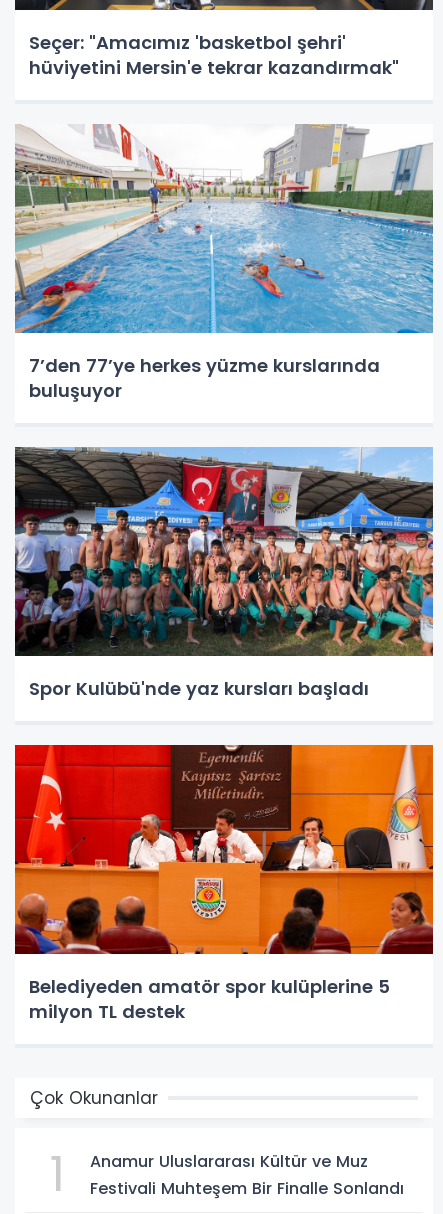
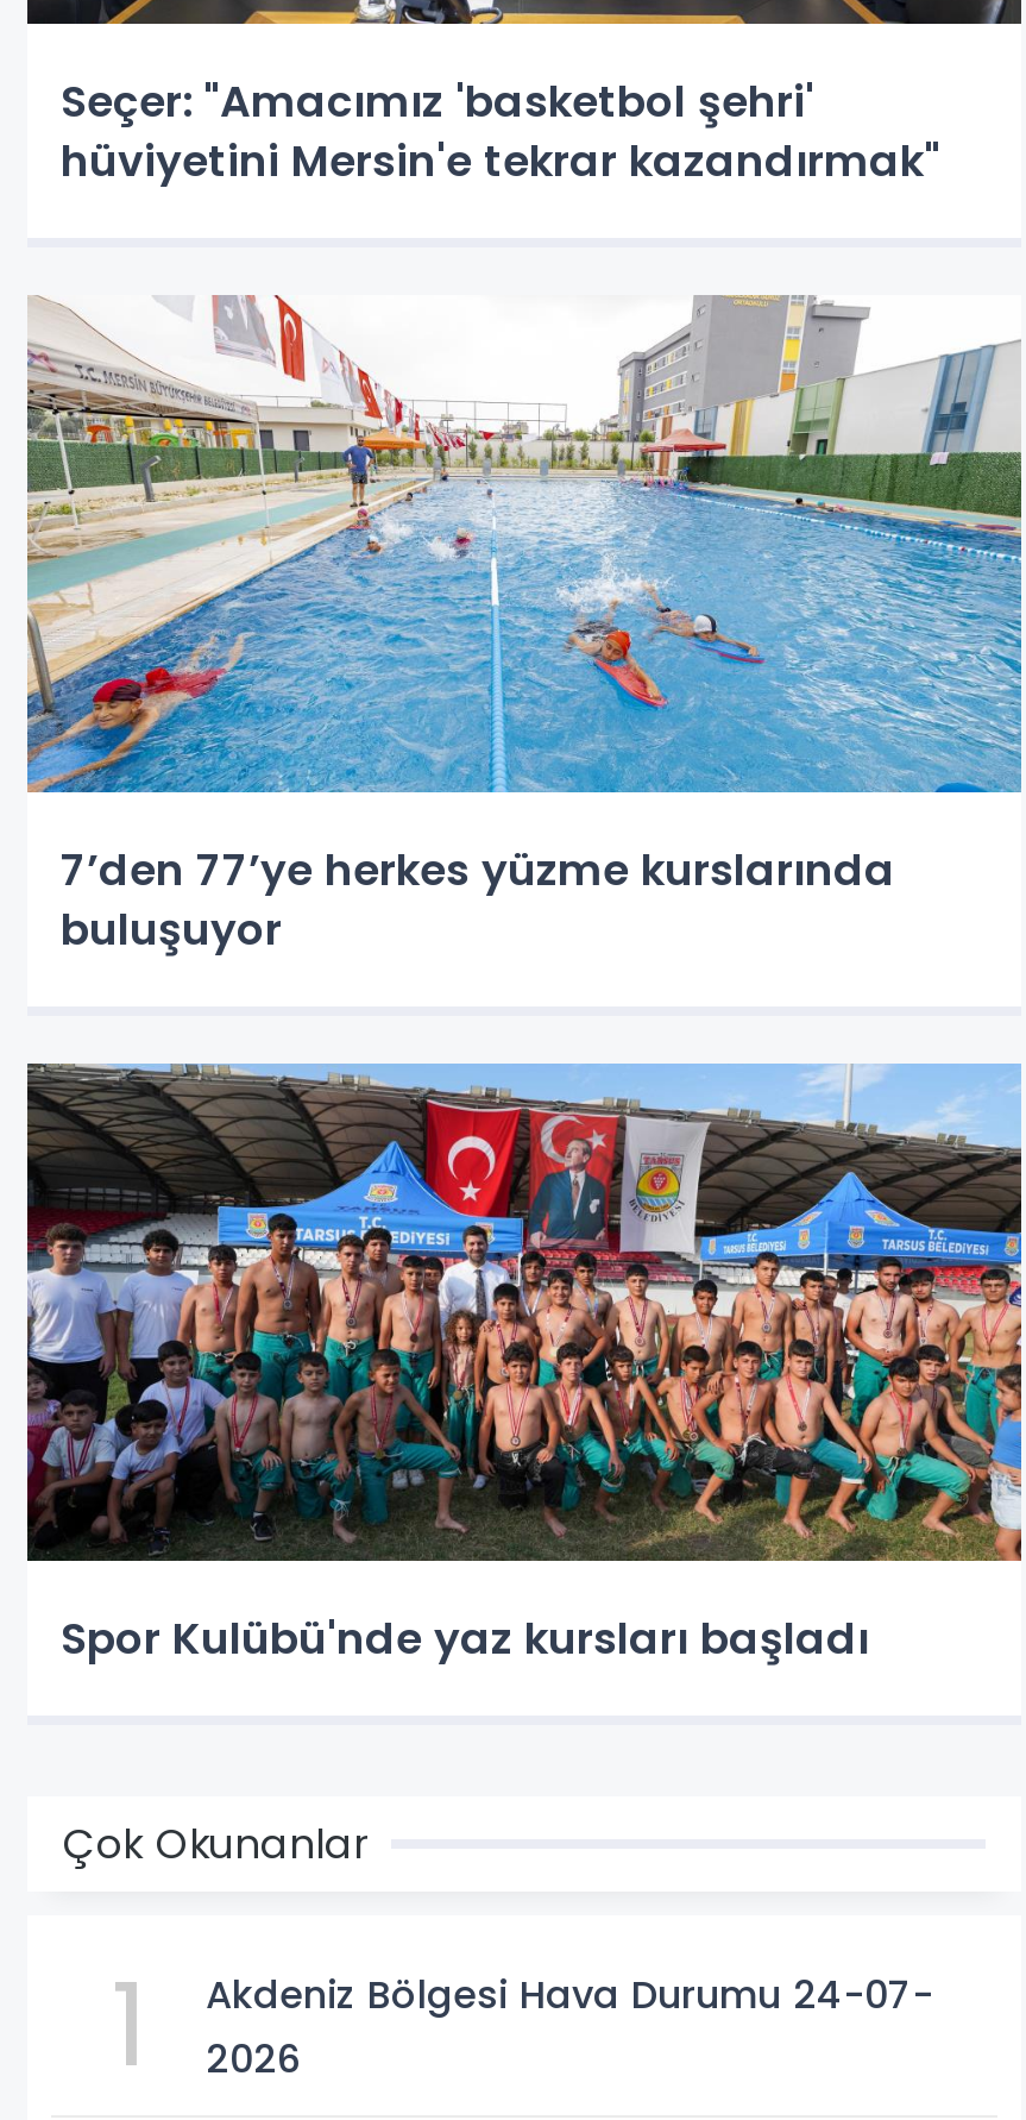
[14,744,434,1024] [image] | Belediyeden amatör spor kulüplerine 5 | milyon TL destek -> none
[90,1150,404,1200] Anamur Uluslararası Kültür ve Muz | Festivali Muhteşem Bir Finalle Sonlandı -> [206,1967,933,2086] Akdeniz Bölgesi Hava Durumu 24-07- | 2026

